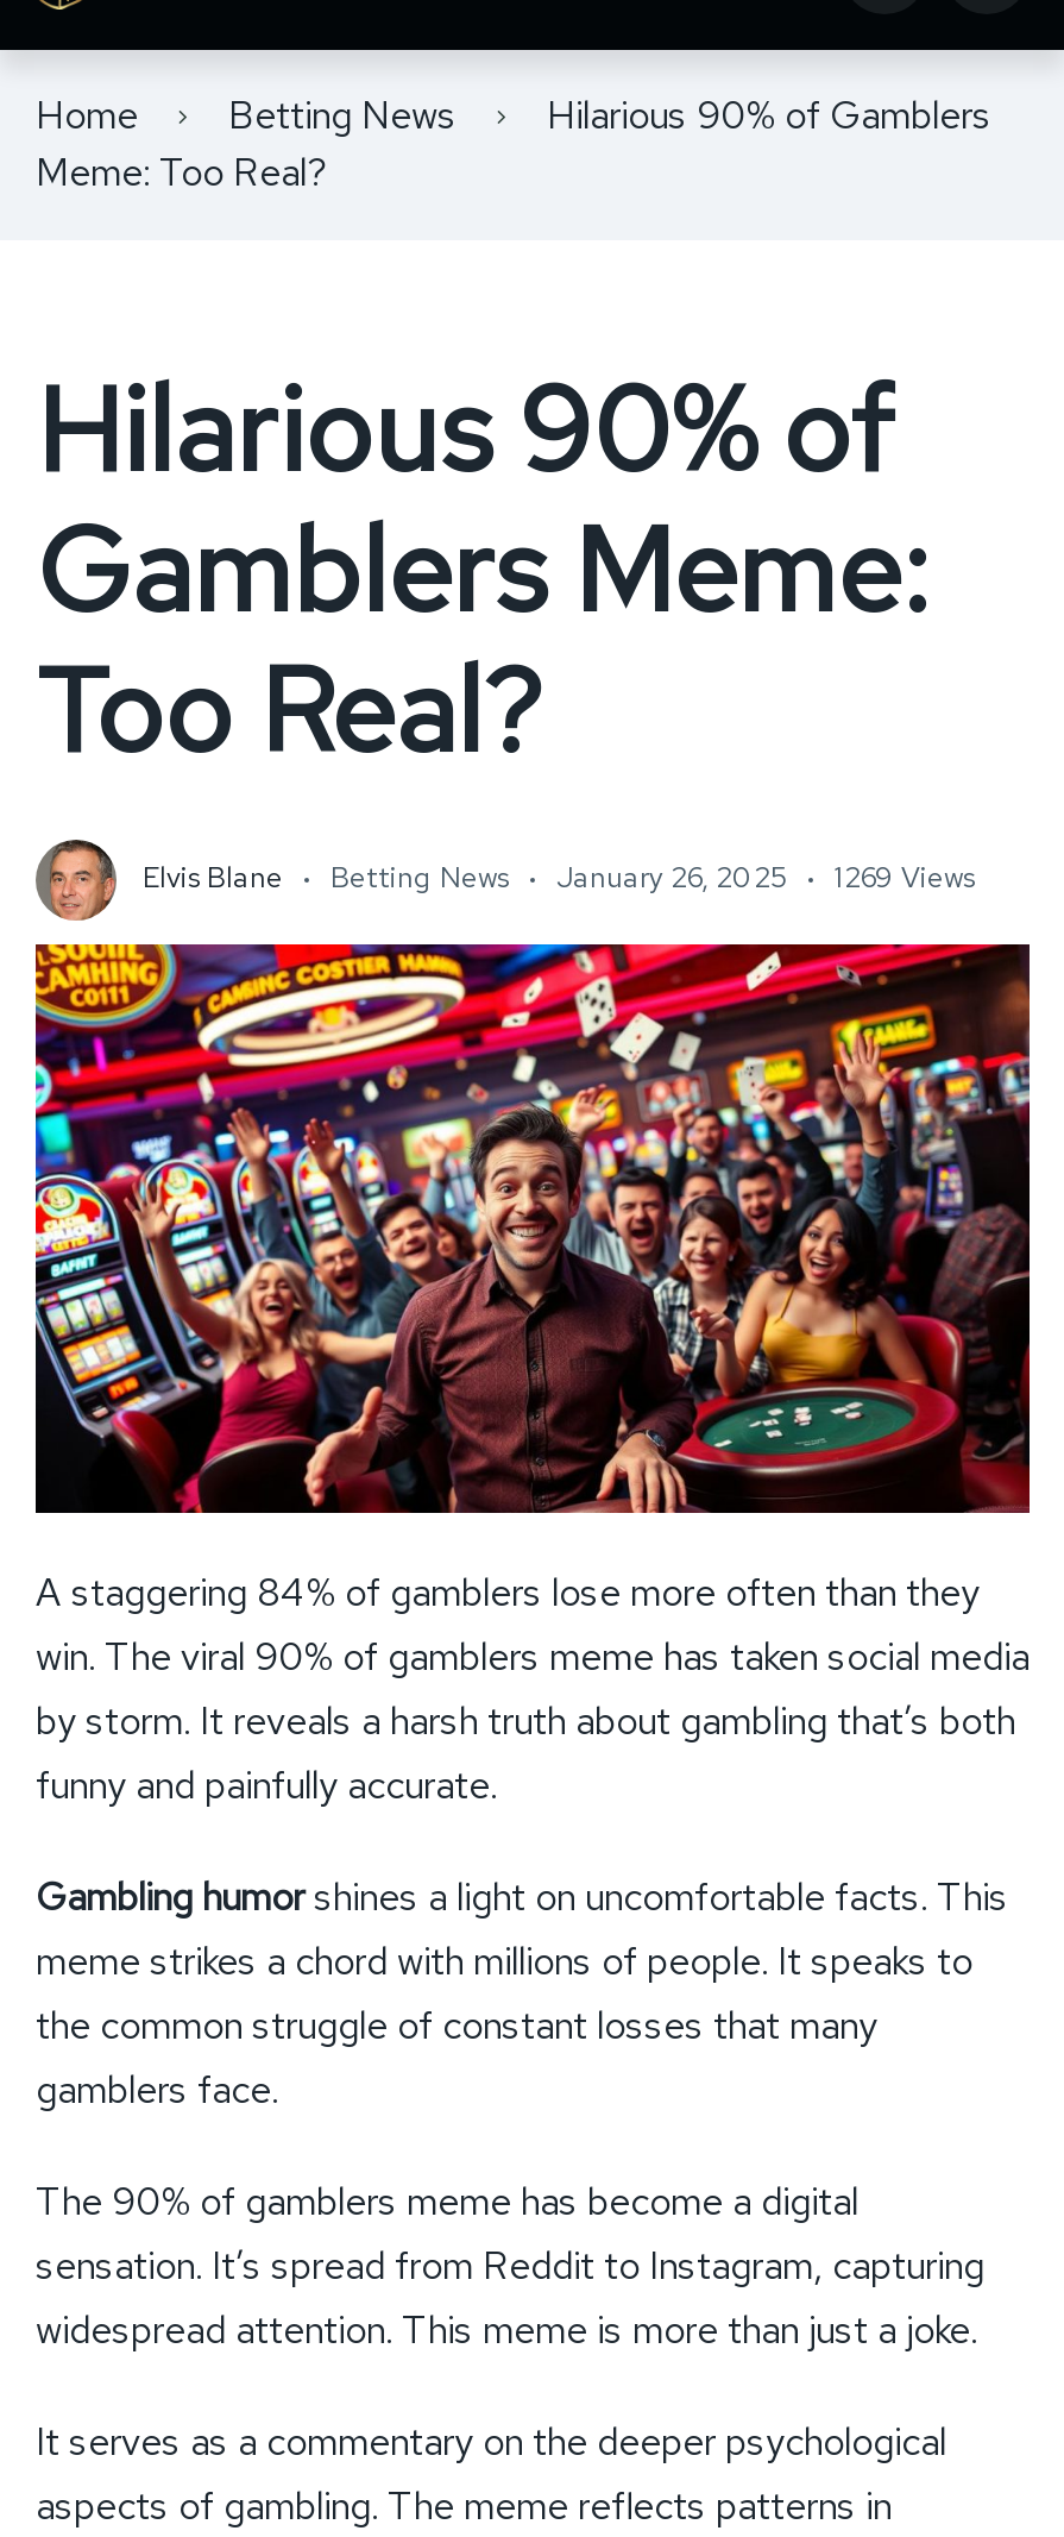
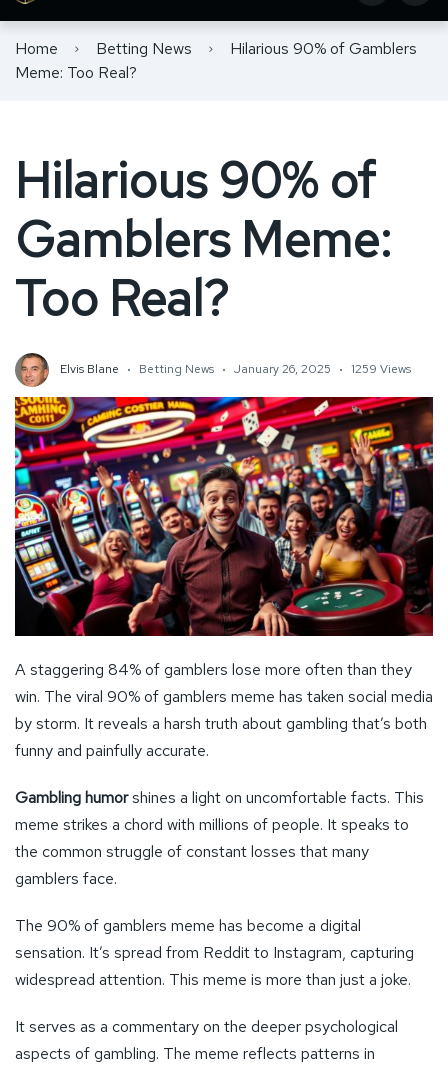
[143,859,975,897] Elvis Blane Betting News January 26, 2025 1269 Views -> [60,361,411,377] Elvis Blane Betting News January 26, 2025 1259 Views

